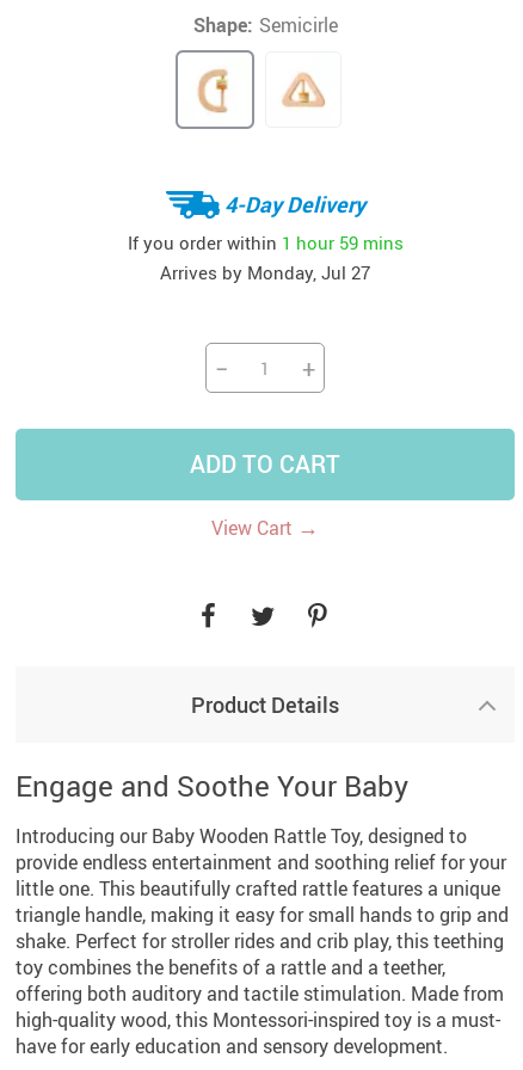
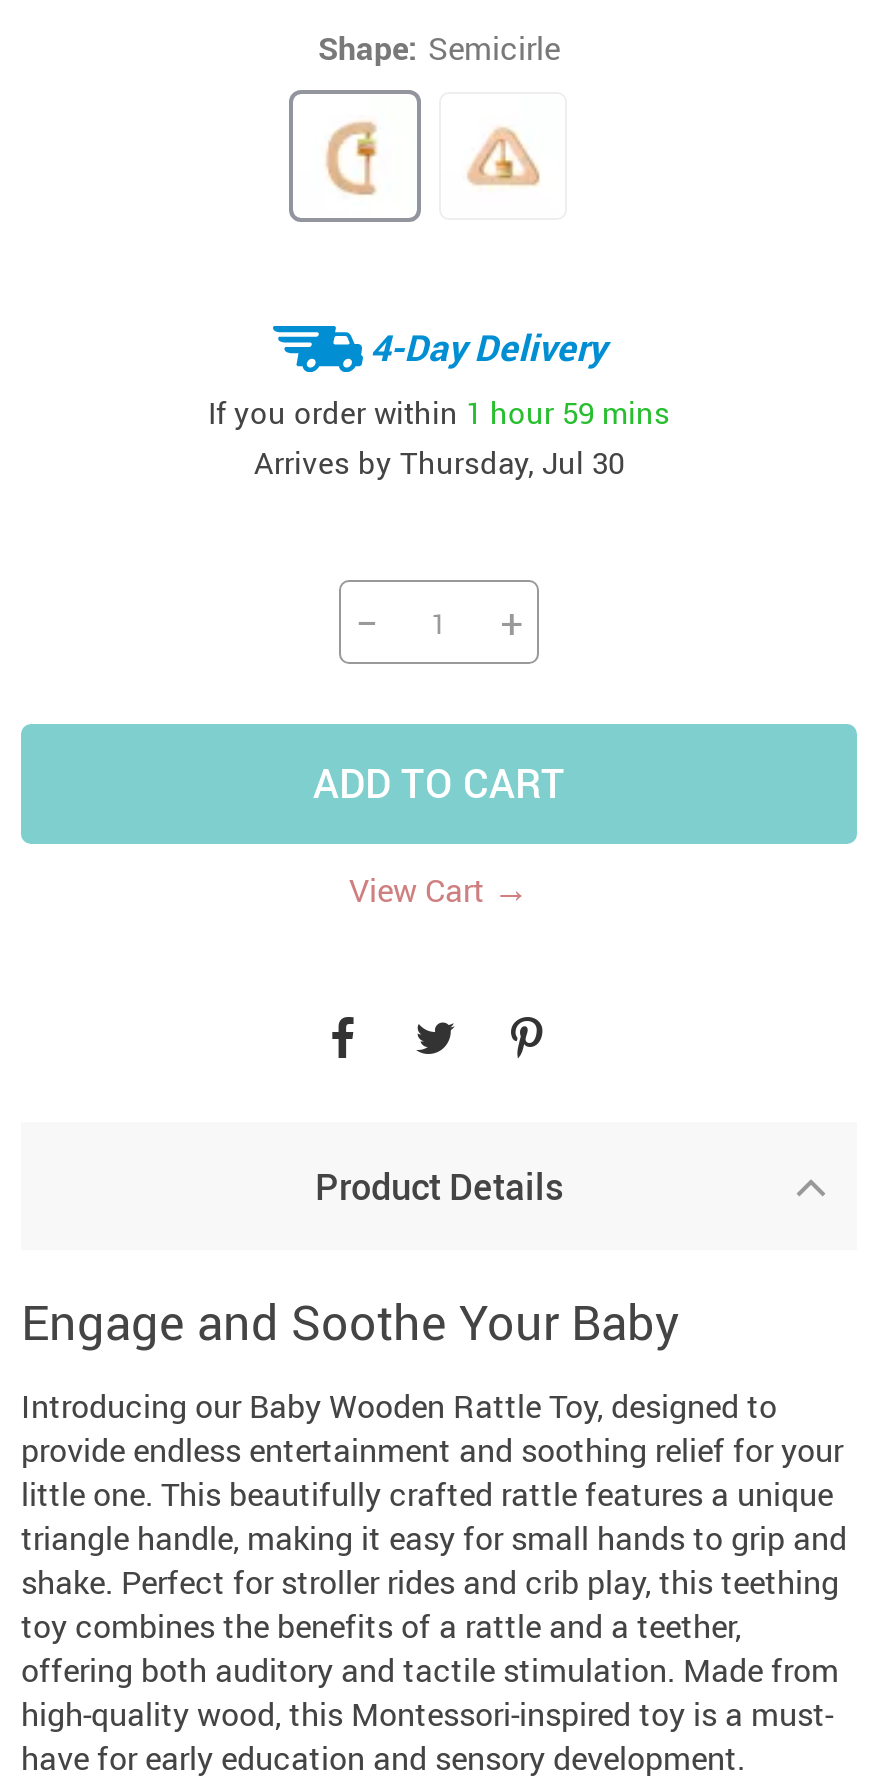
[160,260,370,284] Arrives by Monday, Jul 27 -> [254,442,624,482] Arrives by Thursday, Jul 30

